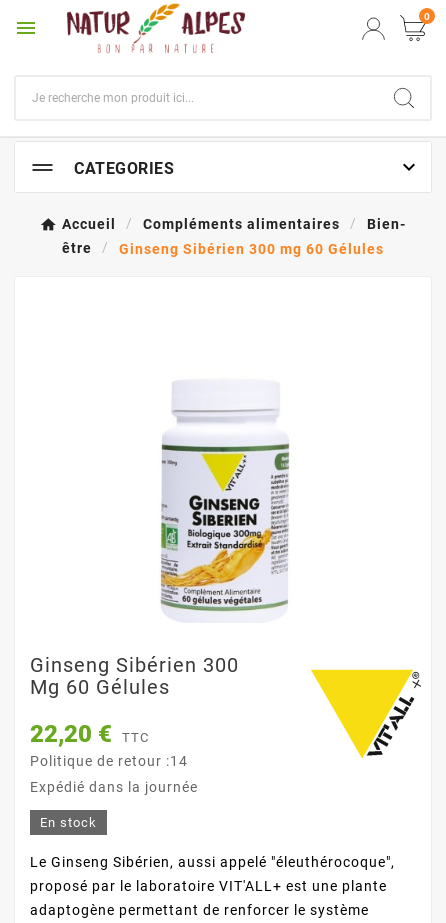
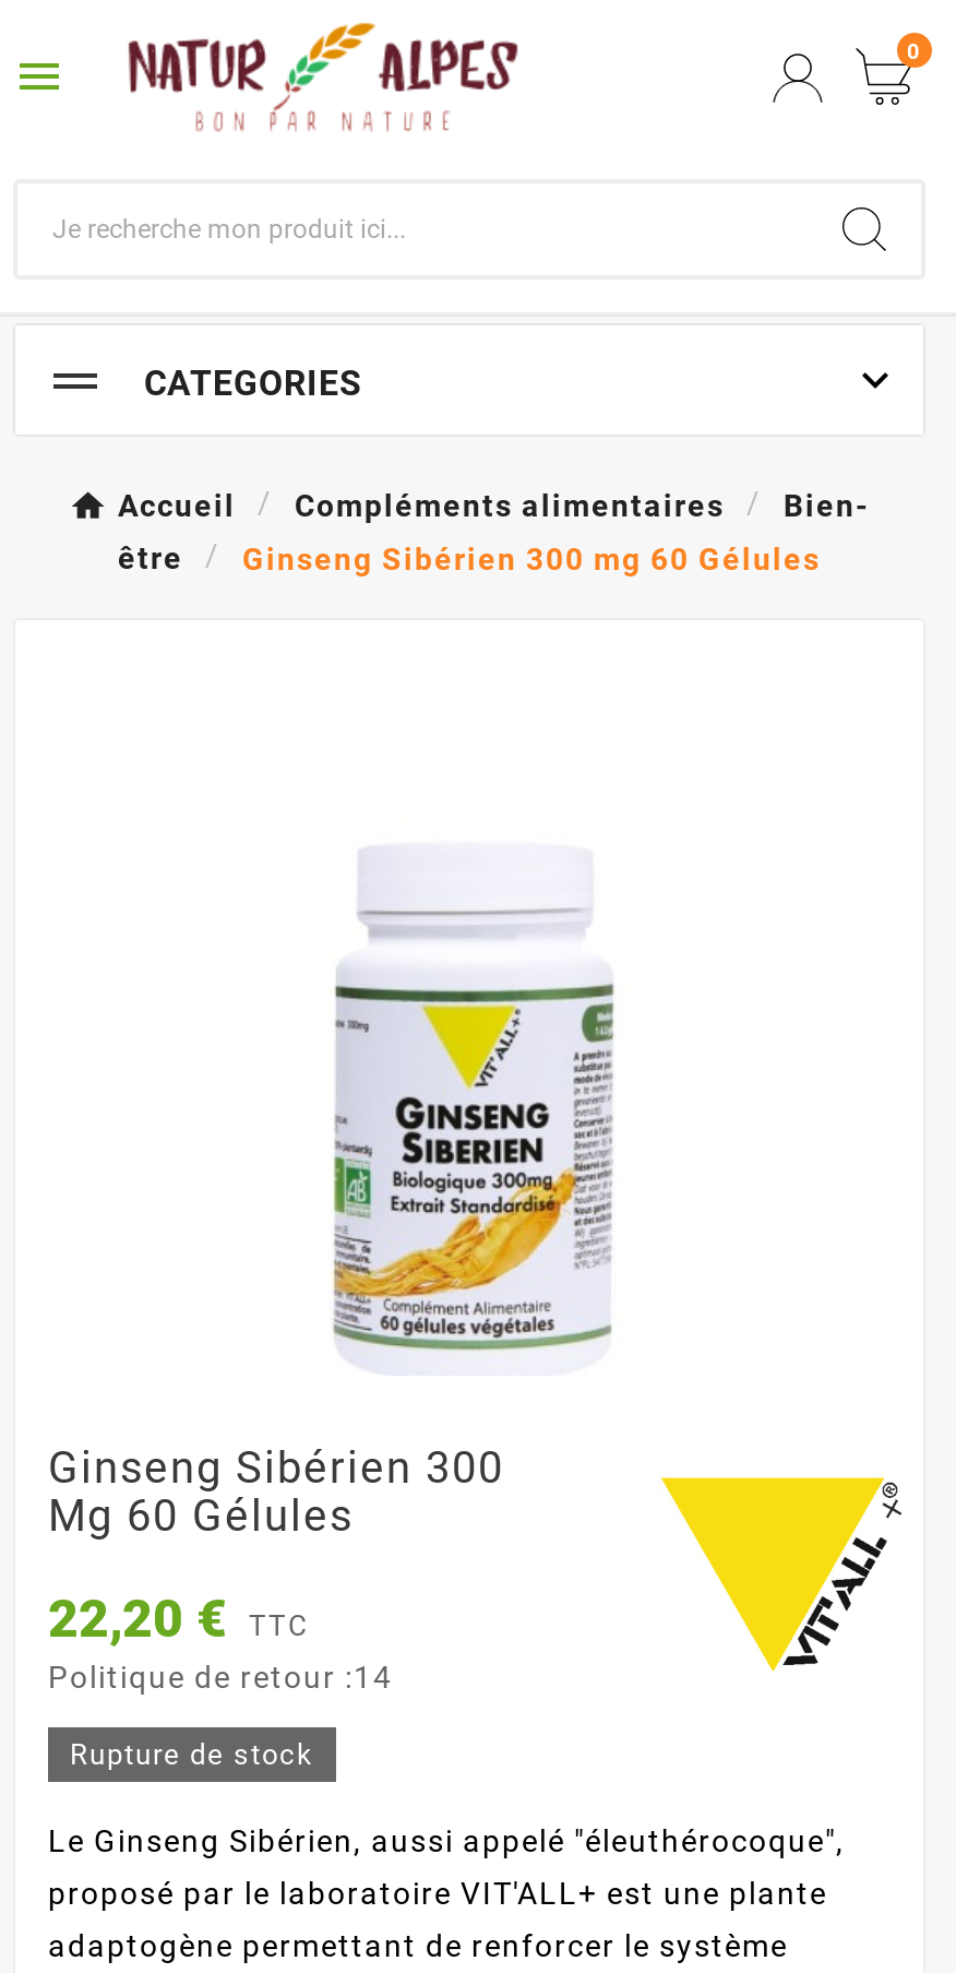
[30,779,198,830] Expédié dans la journée | En stock -> [70,1738,314,1771] Rupture de stock

